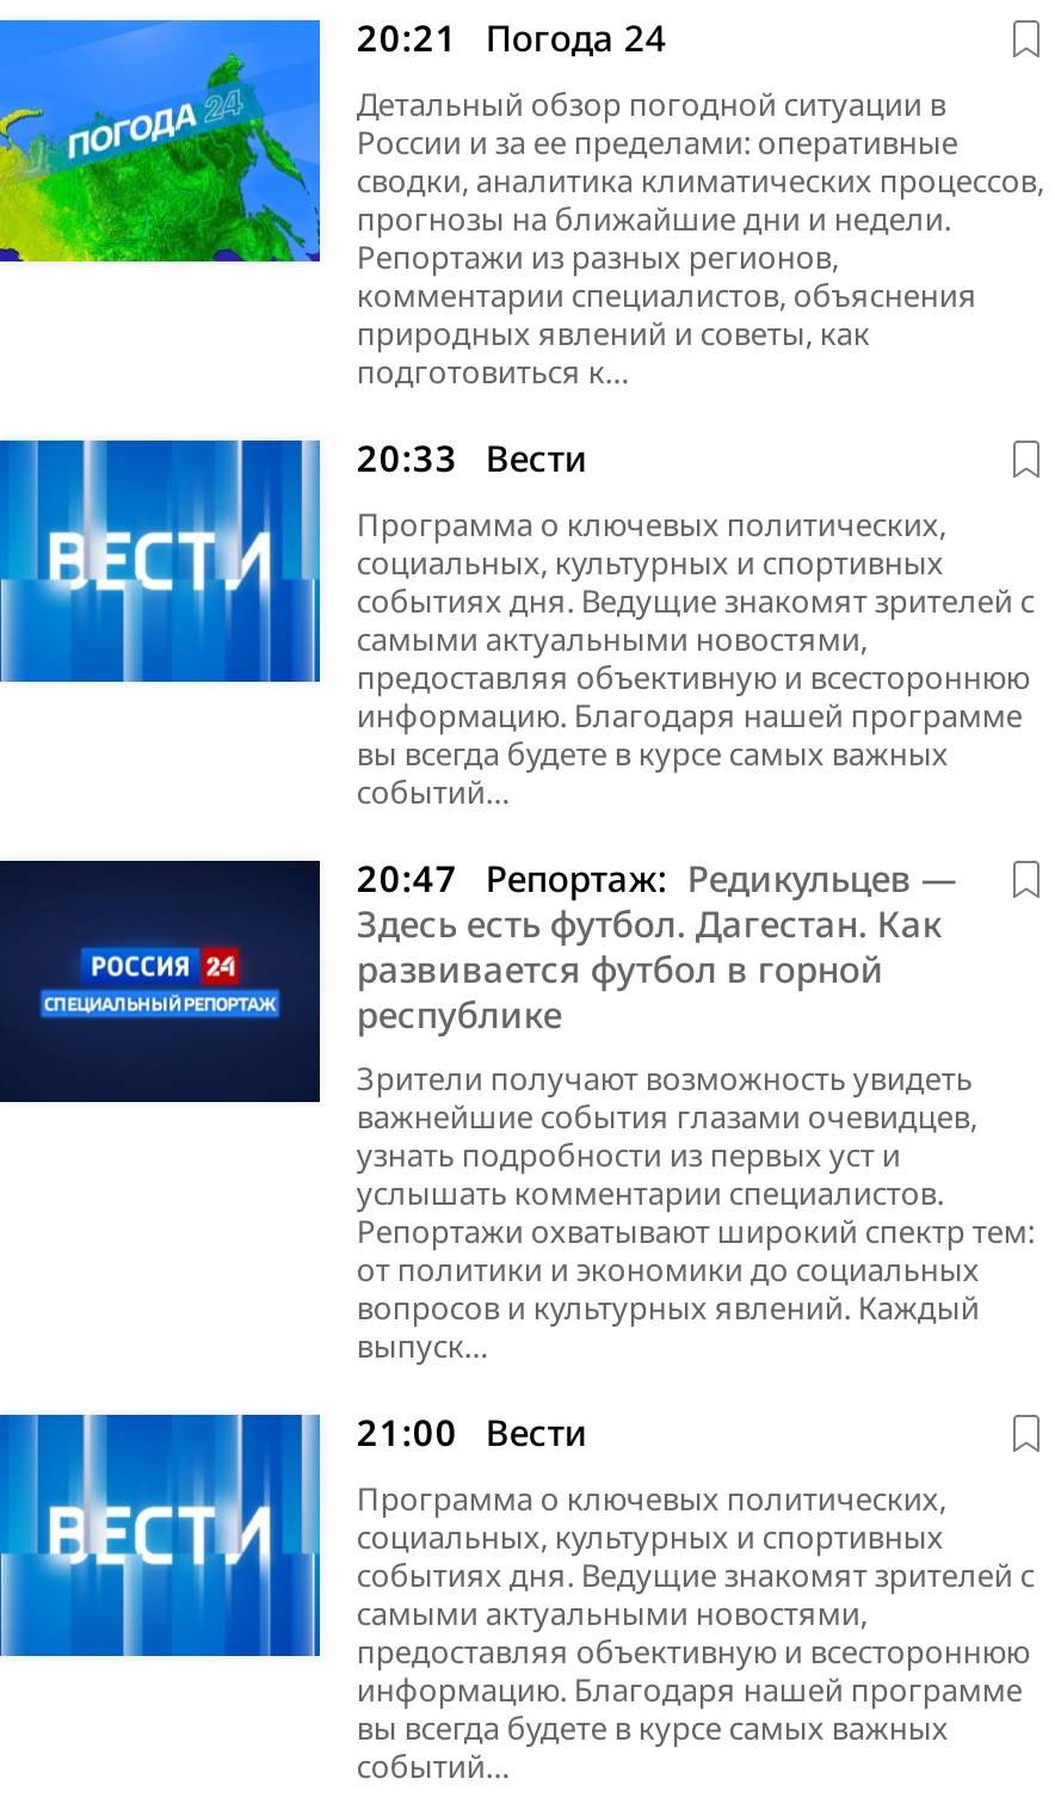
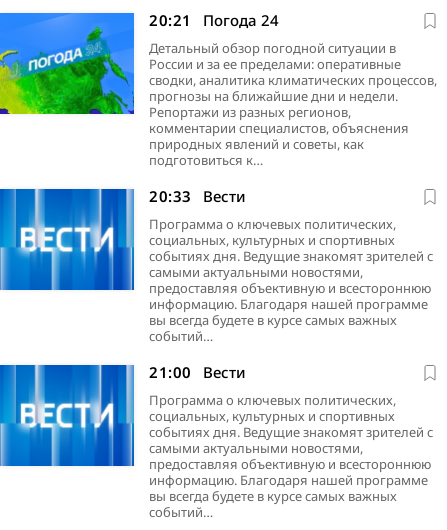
[7,854,1034,1367] [image] | 20:47 Репортаж: Редикульцев — | Здесь есть футбол. Дагестан. Как | развивается футбол в горной | республике | Зрители получают возможность увидеть | важнейшие события глазами очевидцев, | узнать подробности из первых уст и | услышать комментарии специалистов. | Репортажи охватывают широкий спектр тем: | от политики и экономики до социальных | вопросов и культурных явлений. Каждый | выпуск… -> none

